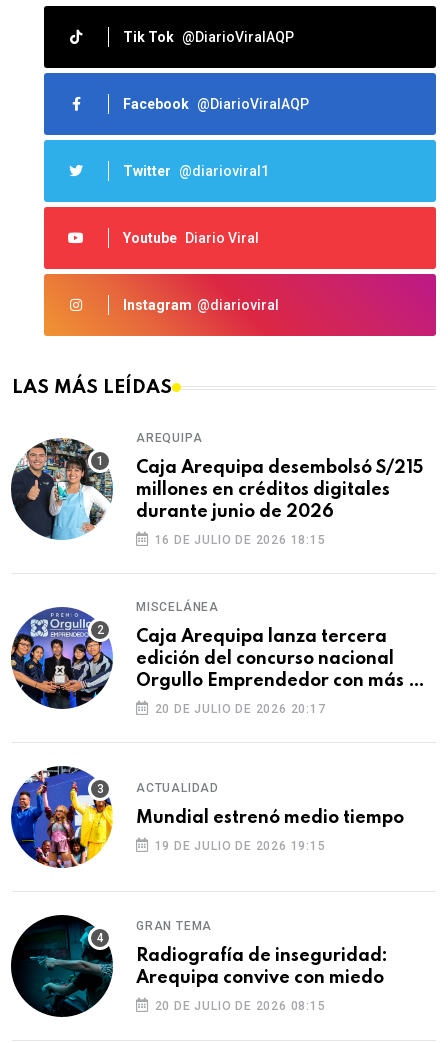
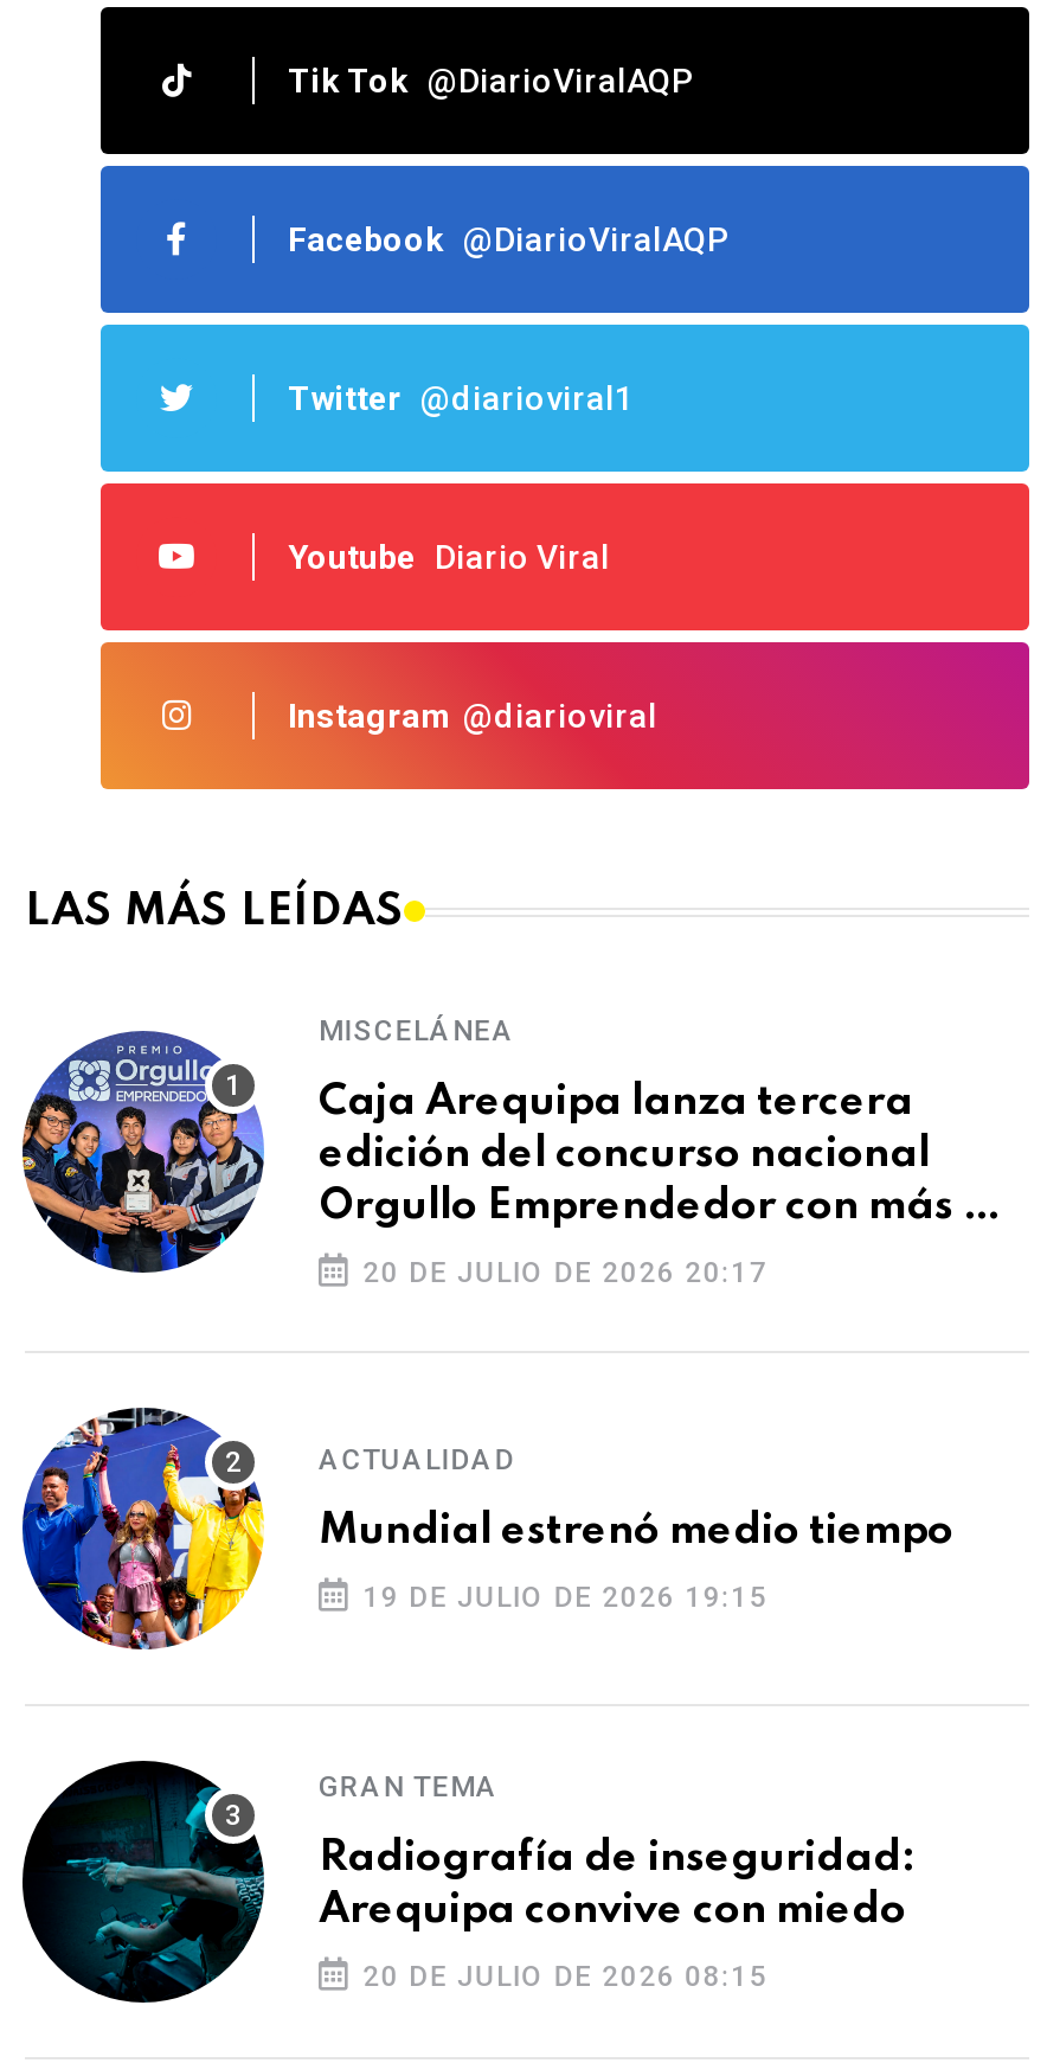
[10,431,423,547] [image] | AREQUIPA | Caja Arequipa desembolsó S/215 | millones en créditos digitales | durante junio de 2026 | 16 DE JULIO DE 2026 18:15 -> none

